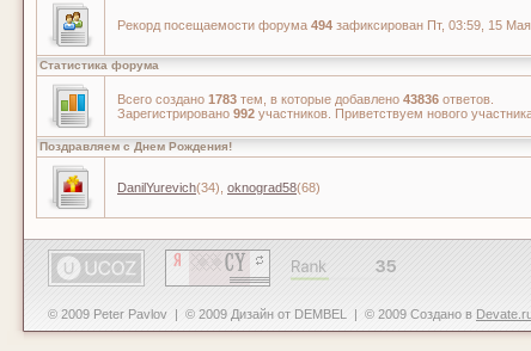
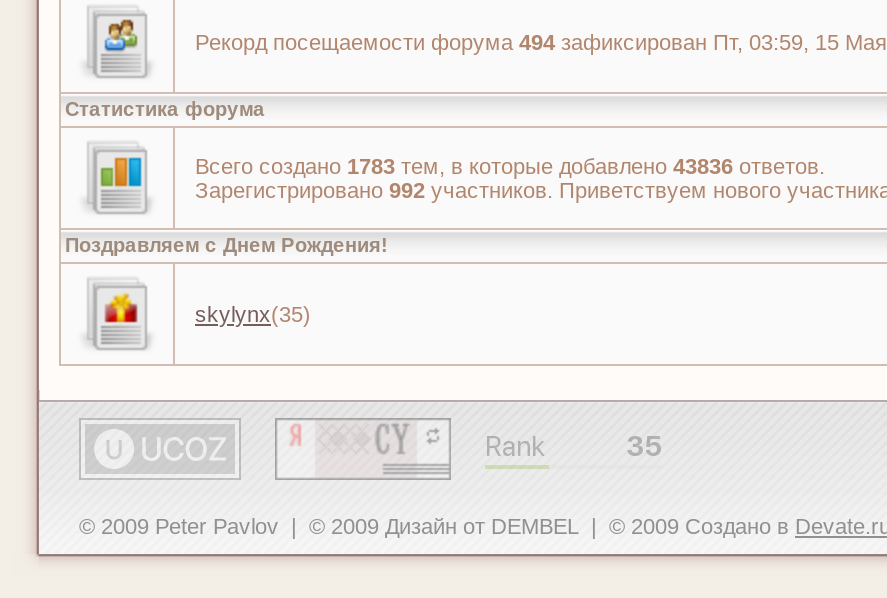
[117,180,321,195] DanilYurevich(34), oknograd58(68) -> [195,302,311,326] skylynx(35)

